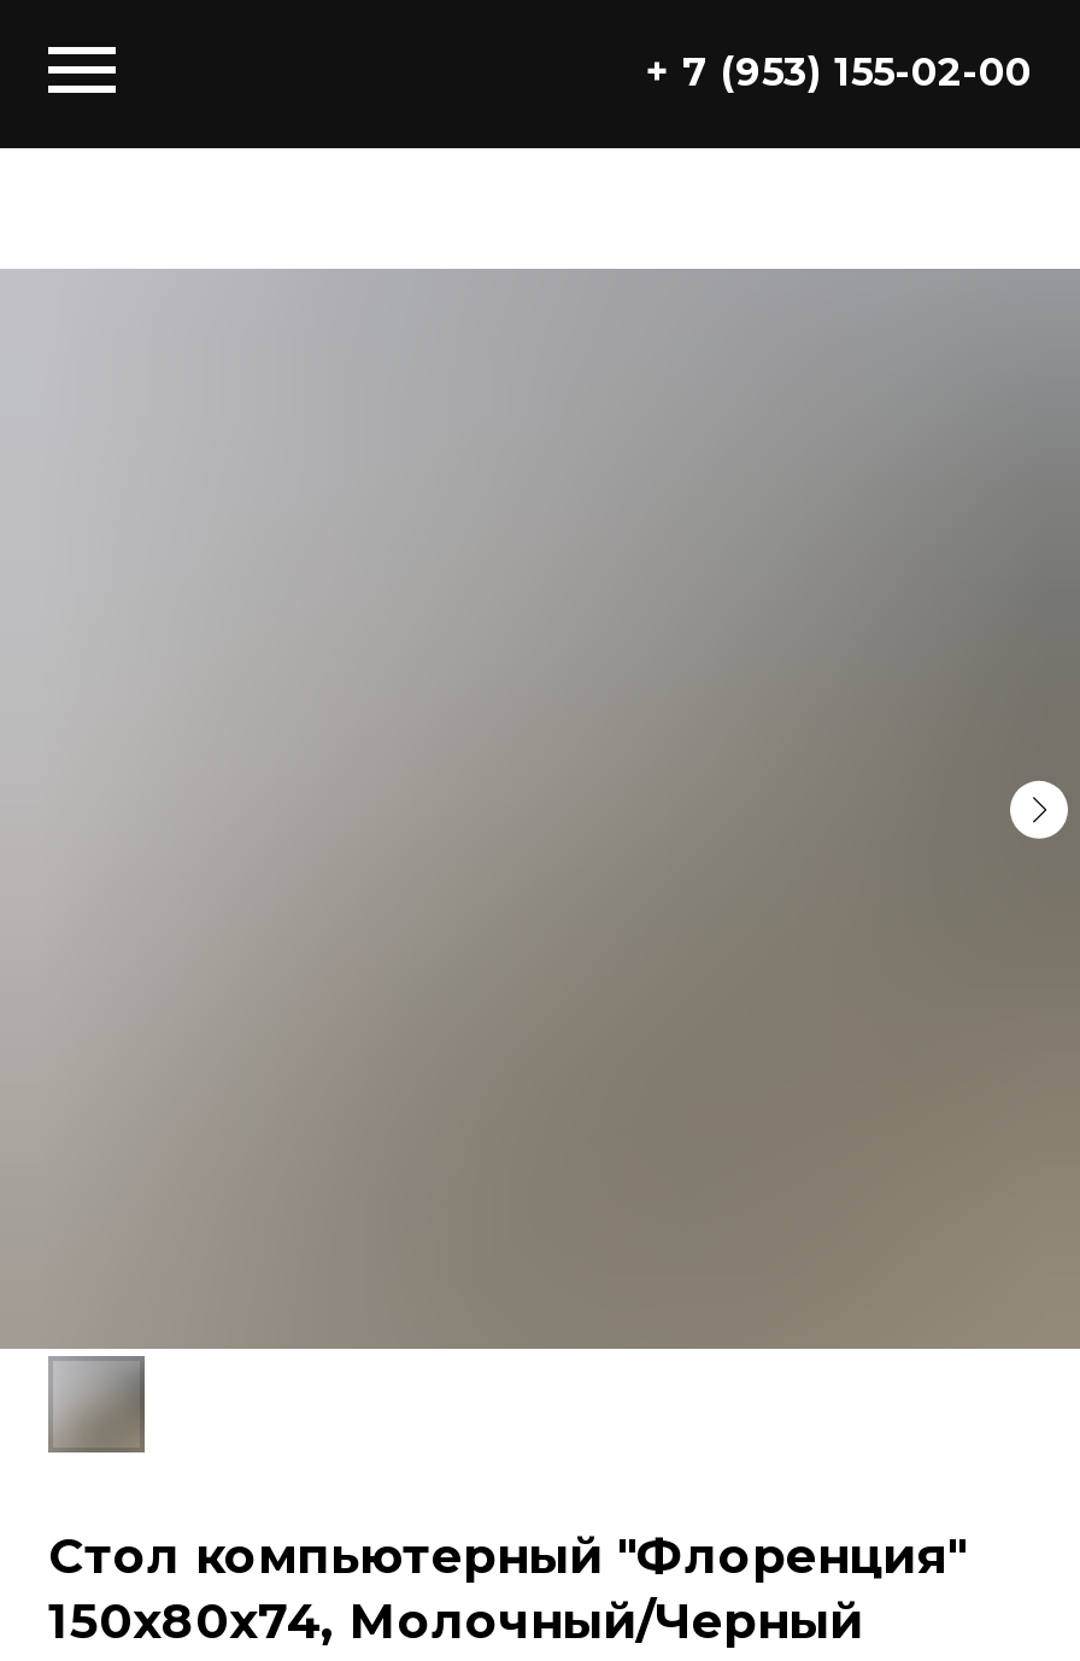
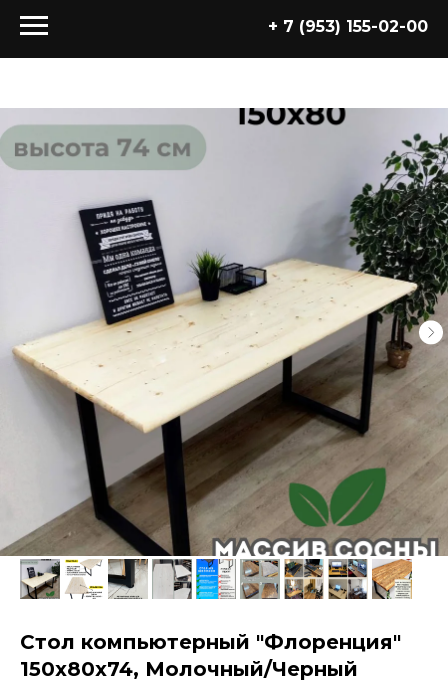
[7,269,1073,1452] [image] -> [3,108,445,600] [image]

